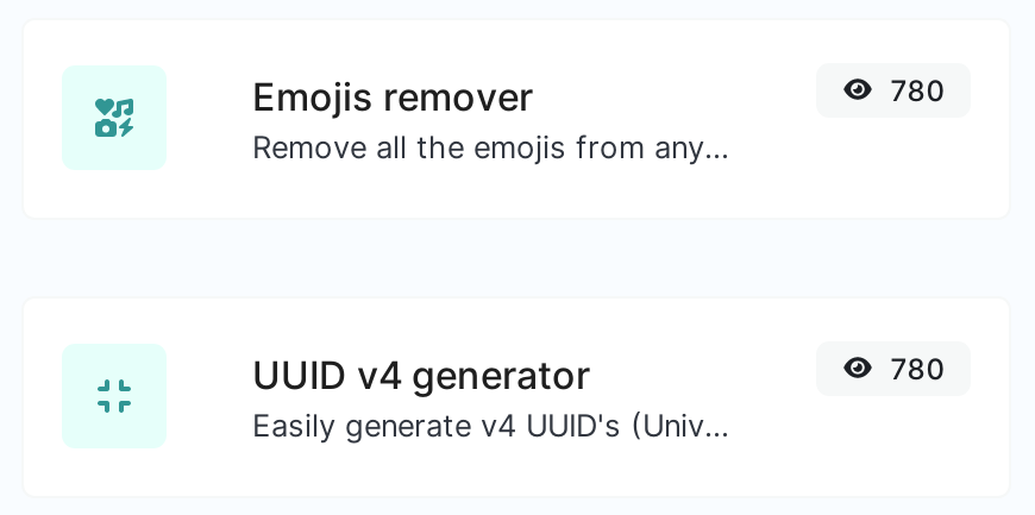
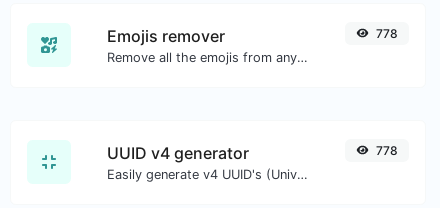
[883,72,945,107] 780 -> [373,26,398,41] 778
[883,350,945,386] 780 -> [373,143,398,158] 778

